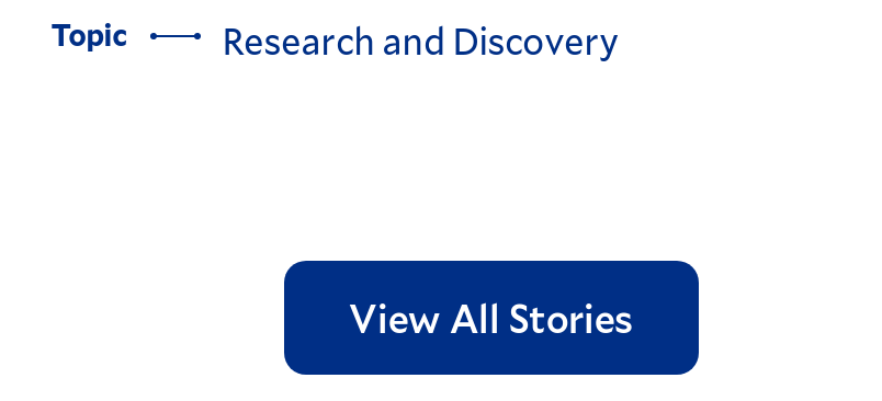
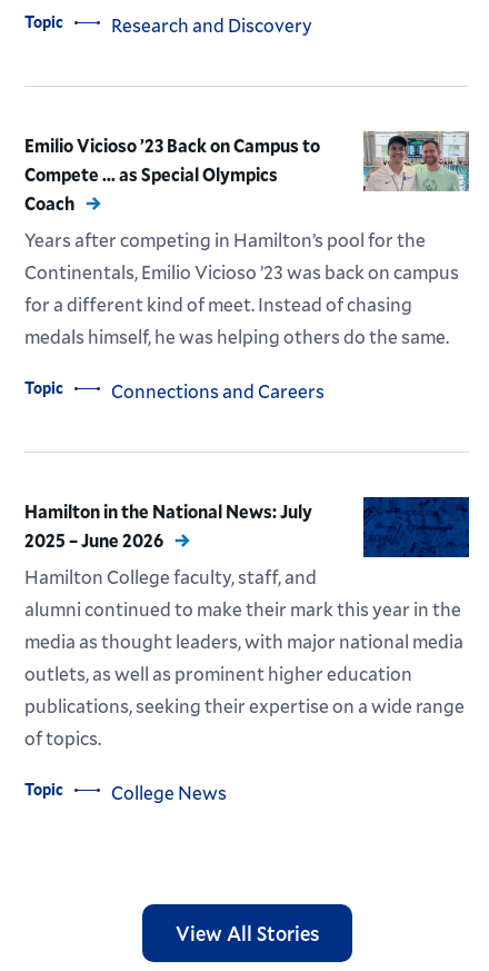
none -> [24,130,470,404] [image] | Emilio Vicioso ’23 Back on Campus to | Compete ... as Special Olympics | Coach | Years after competing in Hamilton’s pool for the | Continentals, Emilio Vicioso ’23 was back on campus | for a different kind of meet. Instead of chasing | medals himself, he was helping others do the same. | Topic | Connections and Careers
none -> [24,496,470,805] [image] | Hamilton in the National News: July | 2025 – June 2026 | Hamilton College faculty, staff, and | alumni continued to make their mark this year in the | media as thought leaders, with major national media | outlets, as well as prominent higher education | publications, seeking their expertise on a wide range | of topics. | Topic | College News

